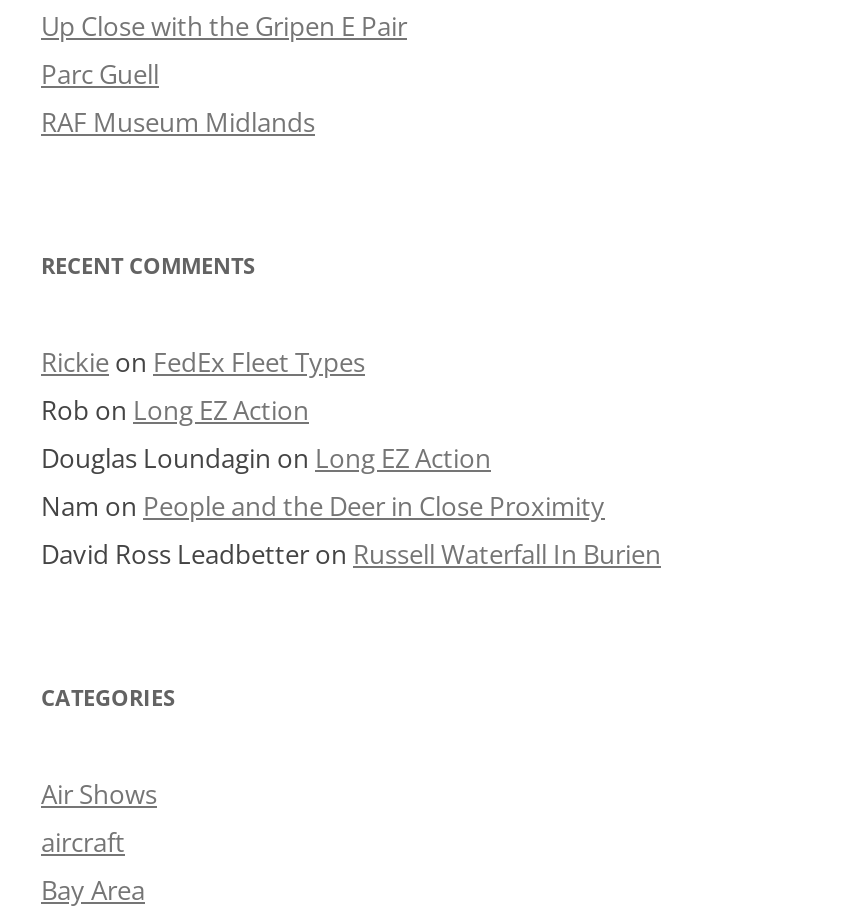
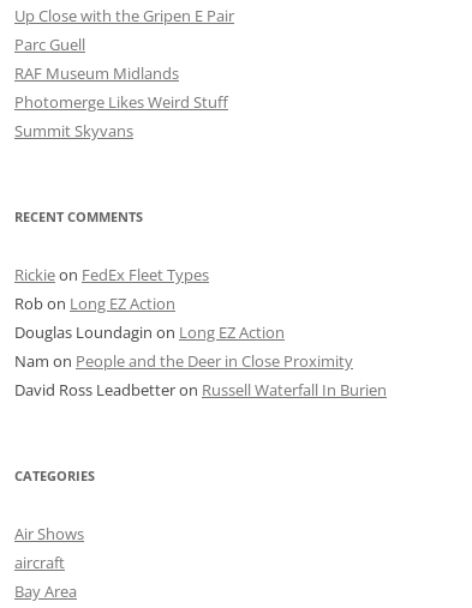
none -> [14,91,228,142] Photomerge Likes Weird Stuff | Summit Skyvans

